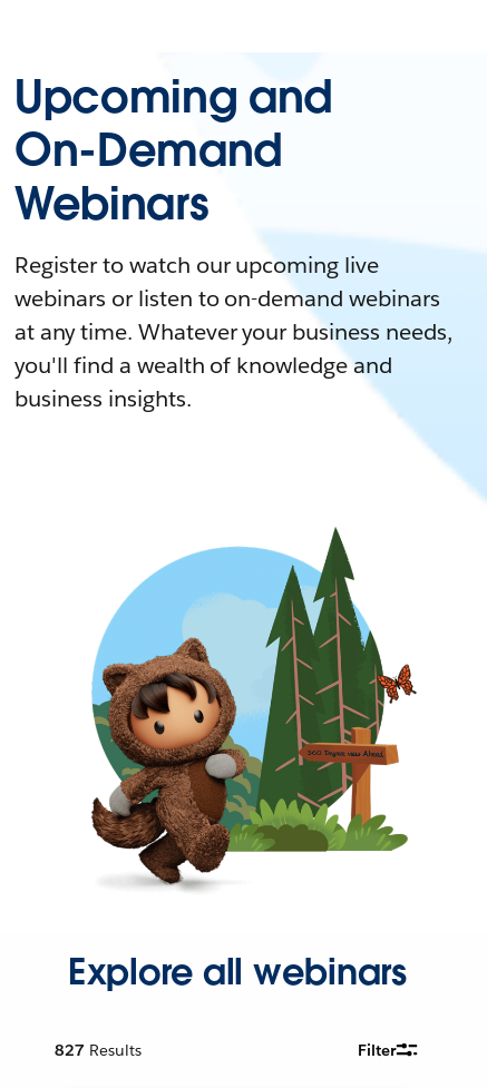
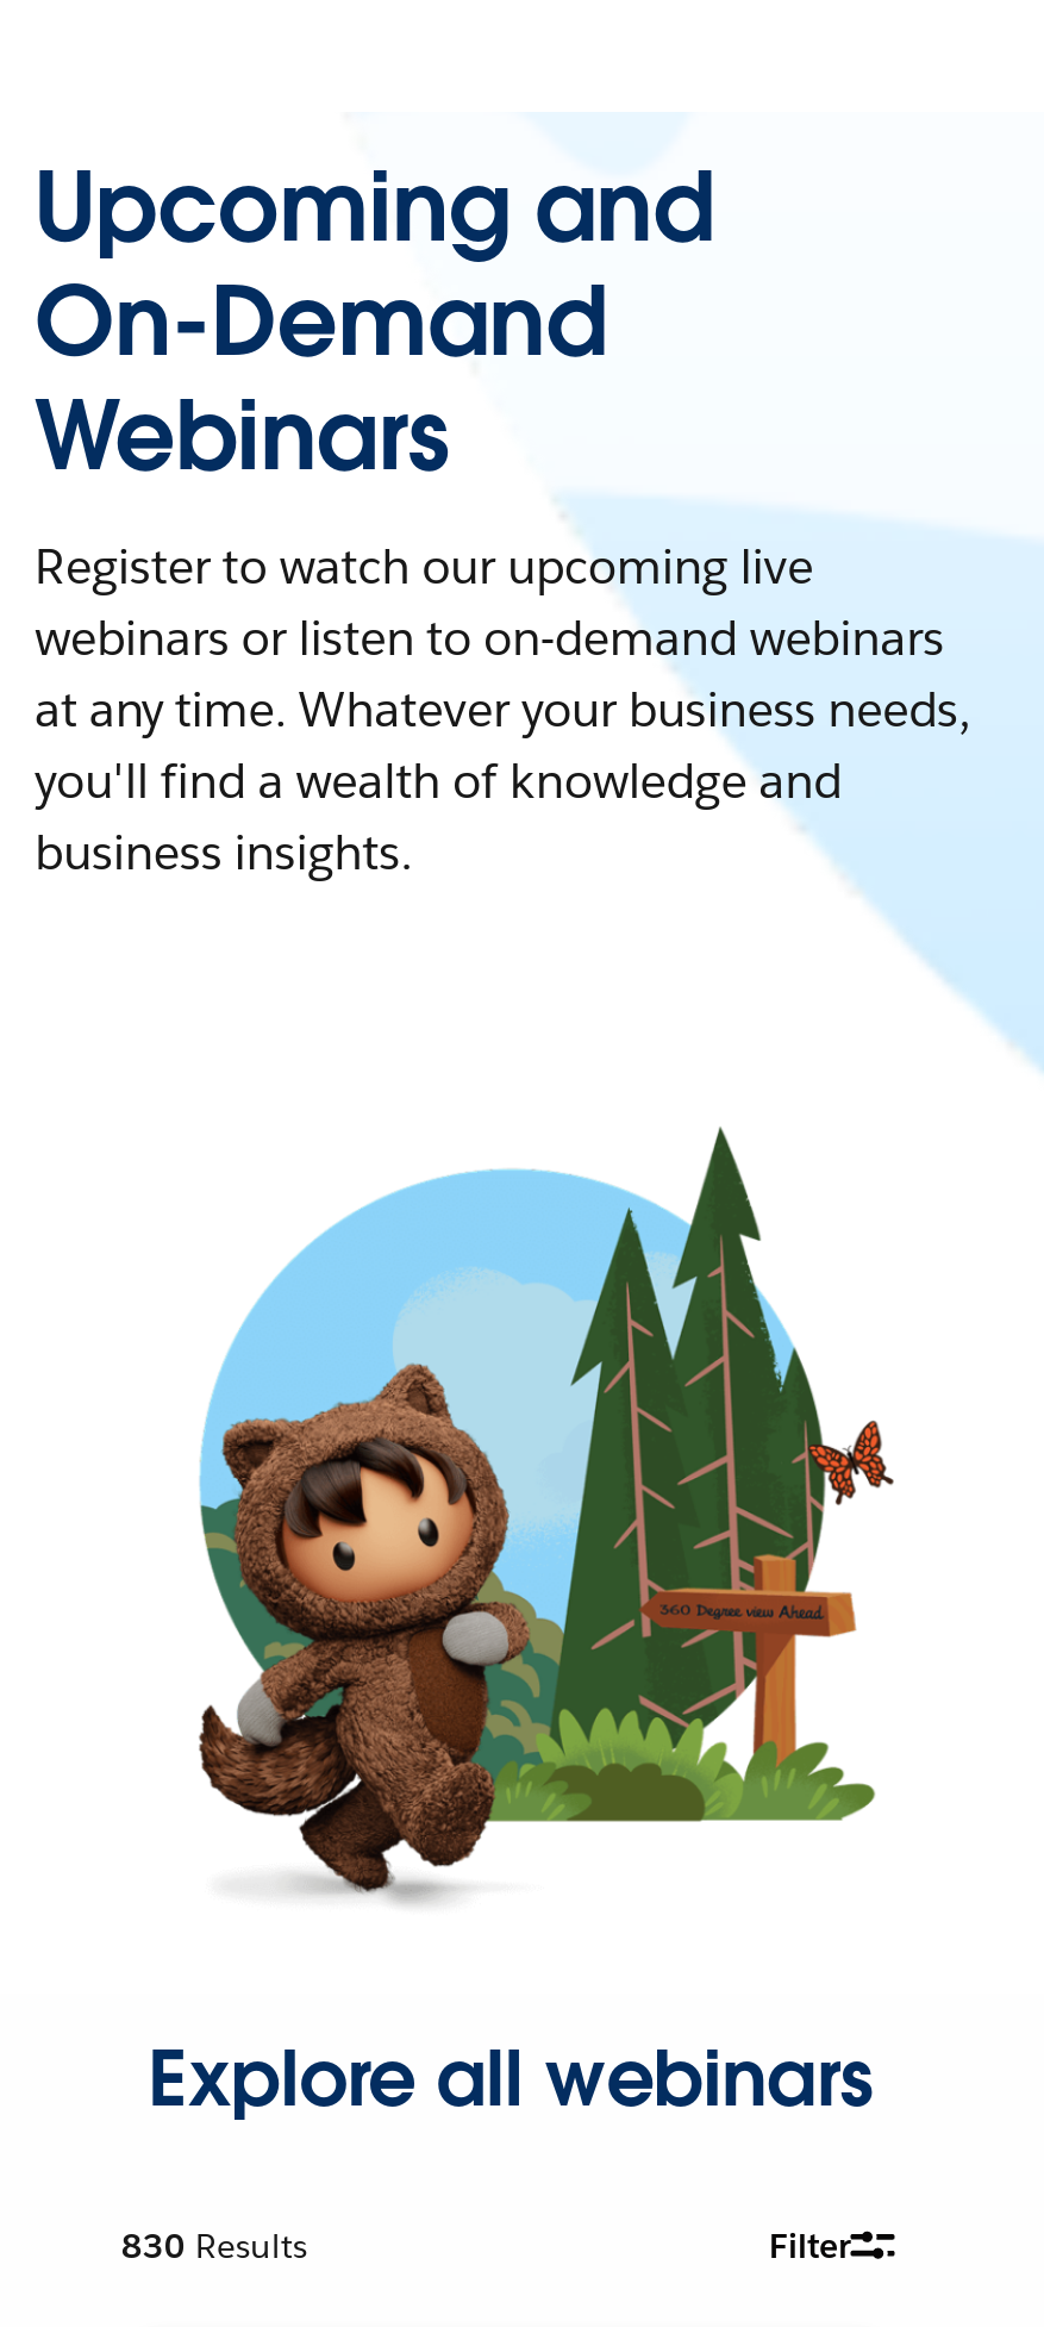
[55,1040,142,1060] 827 Results -> [121,2224,307,2267] 830 Results

